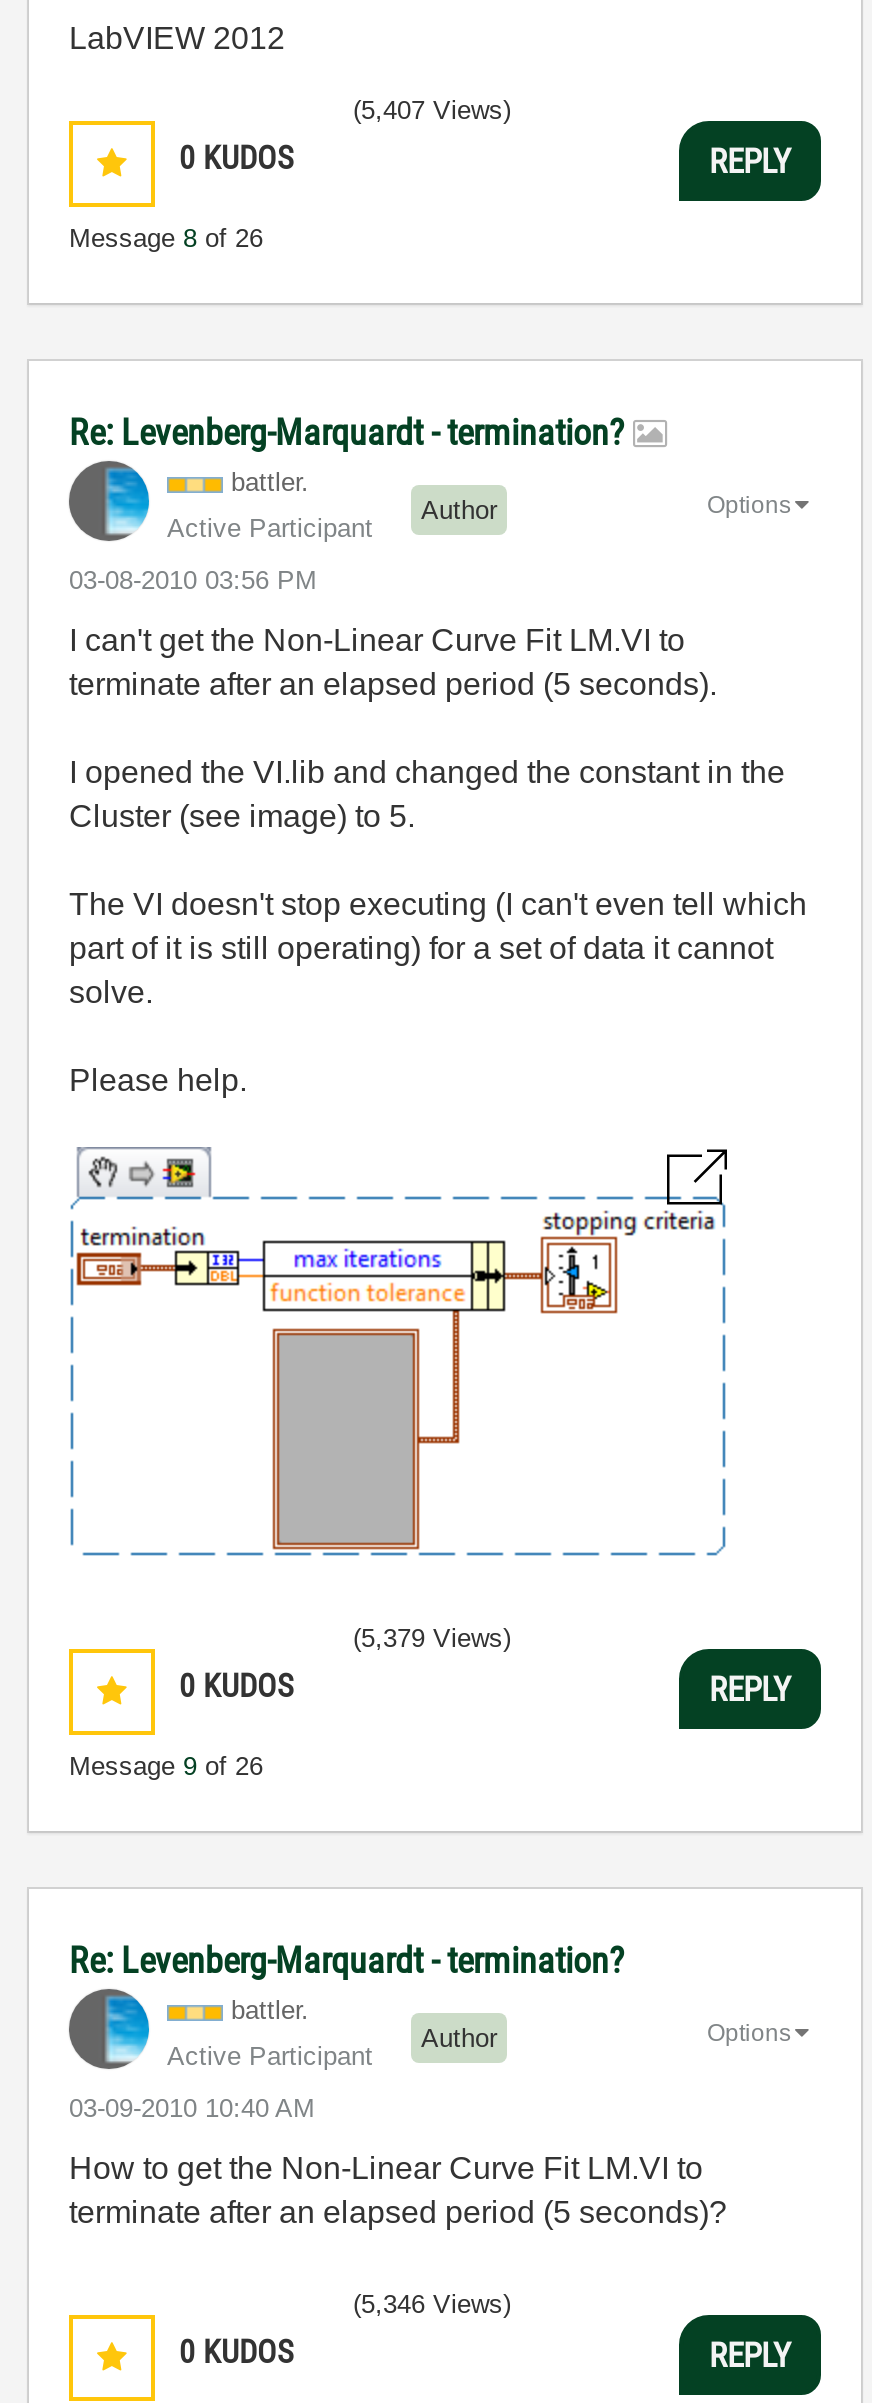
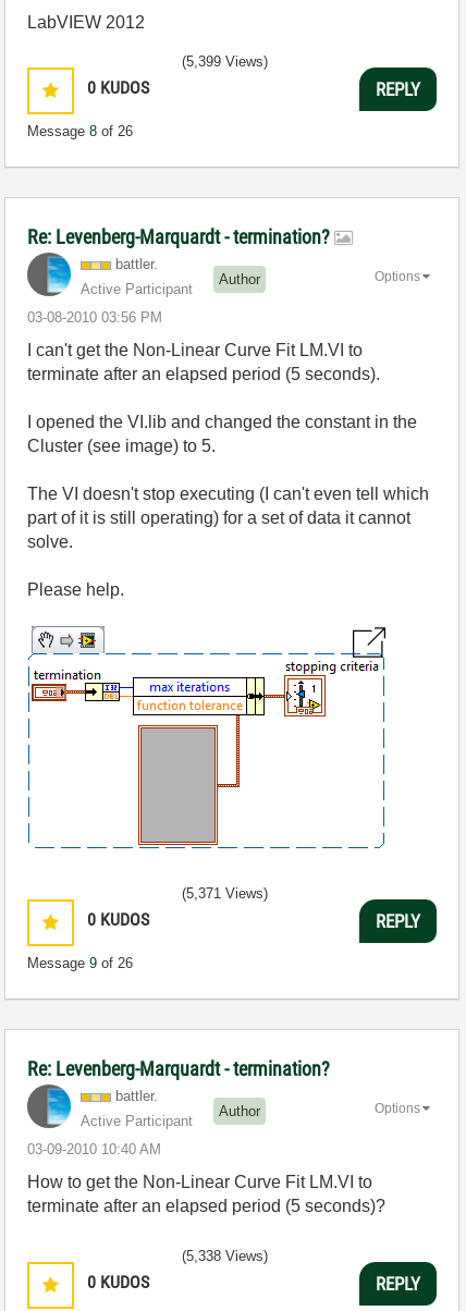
[353,95,511,125] (5,407 Views) -> [182,53,268,70] (5,399 Views)
[353,1623,511,1653] (5,379 Views) -> [182,885,268,902] (5,371 Views)
[353,2289,511,2319] (5,346 Views) -> [182,1248,268,1264] (5,338 Views)

